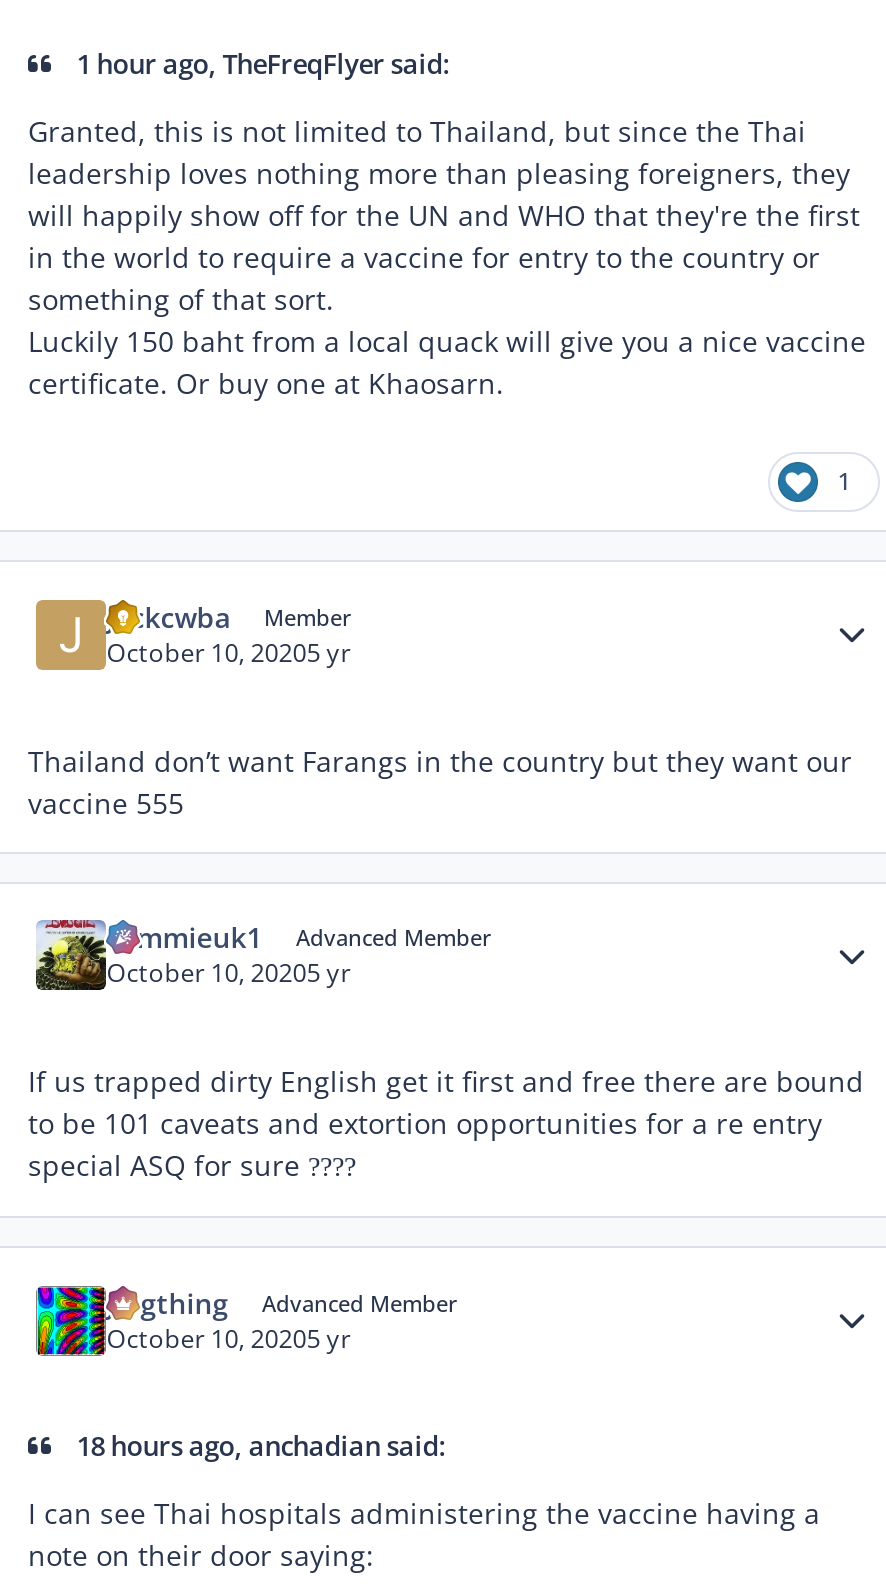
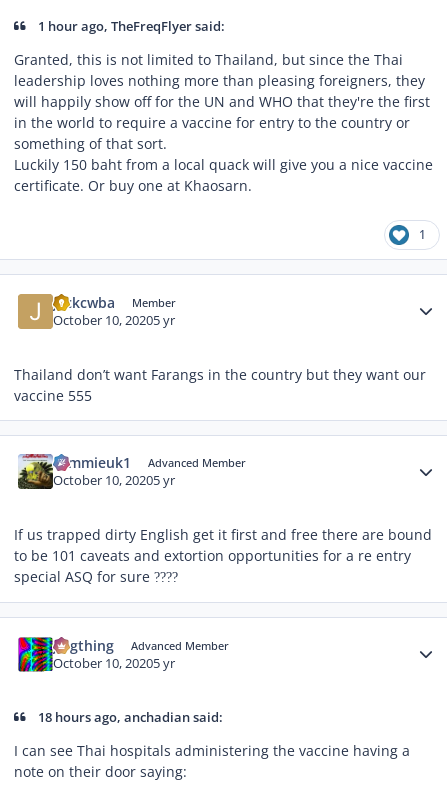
[34,1292,100,1358] [image] -> [17,640,50,673] [image]

